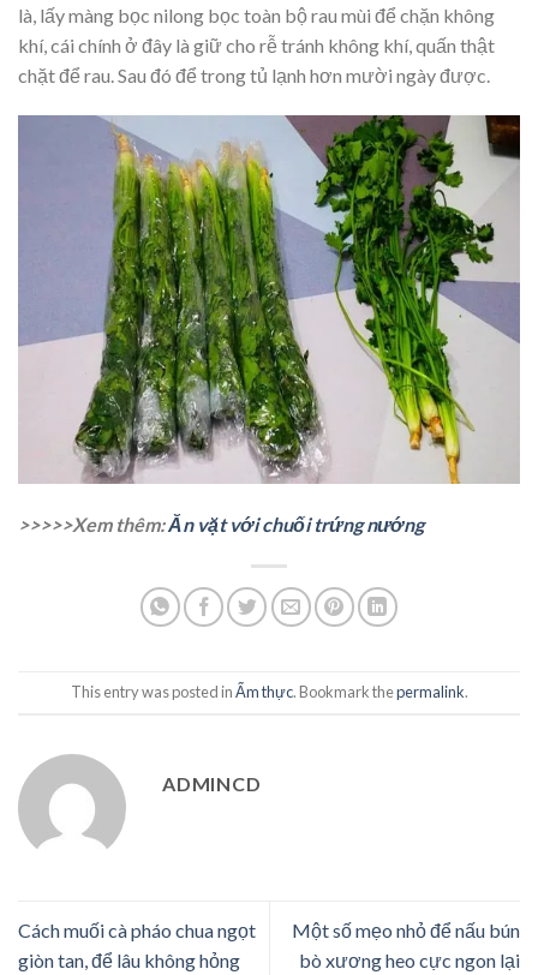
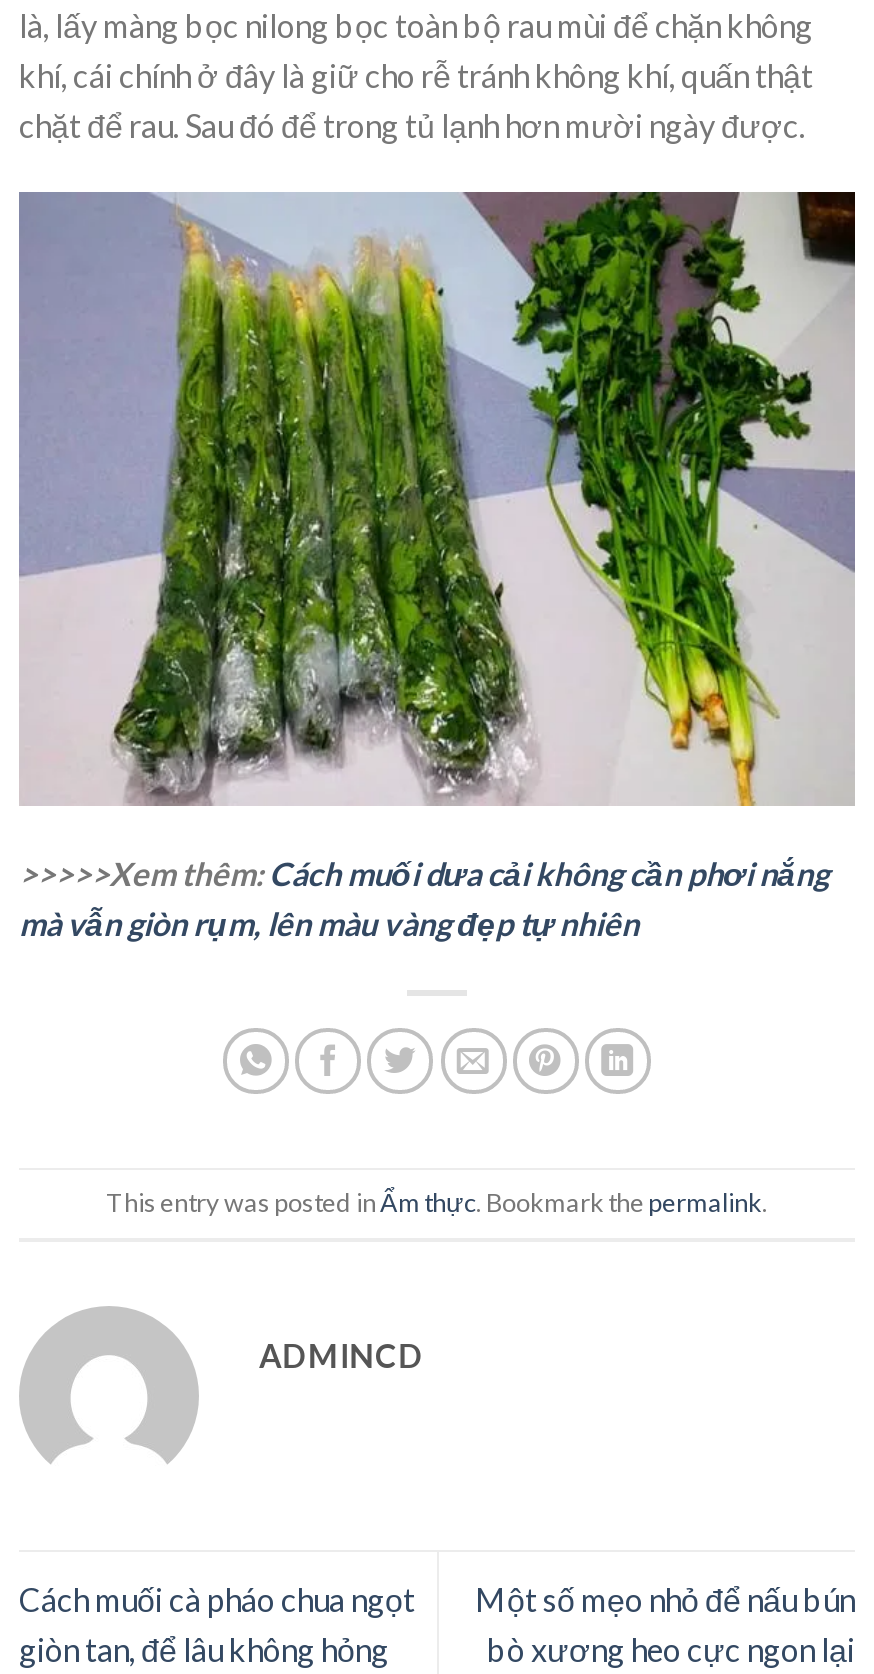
[18,513,424,536] >>>>>Xem thêm:Ăn vặt với chuối trứng nướng -> [19,854,829,942] >>>>>Xem thêm: Cách muối dưa cải không cần phơi nắng | mà vẫn giòn rụm, lên màu vàng đẹp tự nhiên

